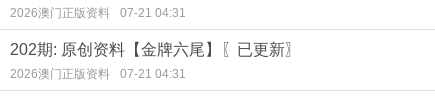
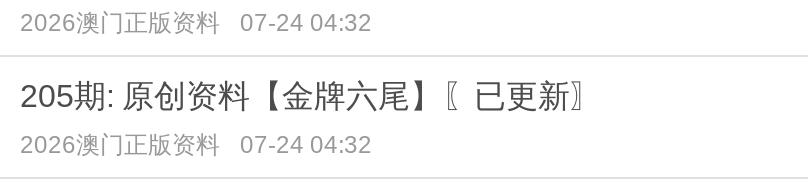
[10,6,186,20] 2026澳门正版资料 07-21 04:31 -> [20,9,372,37] 2026澳门正版资料 07-24 04:32
[10,41,301,58] 202期: 原创资料【金牌六尾】〖已更新〗 -> [20,79,602,113] 205期: 原创资料【金牌六尾】〖已更新〗
[10,67,186,81] 2026澳门正版资料 07-21 04:31 -> [20,131,372,159] 2026澳门正版资料 07-24 04:32

